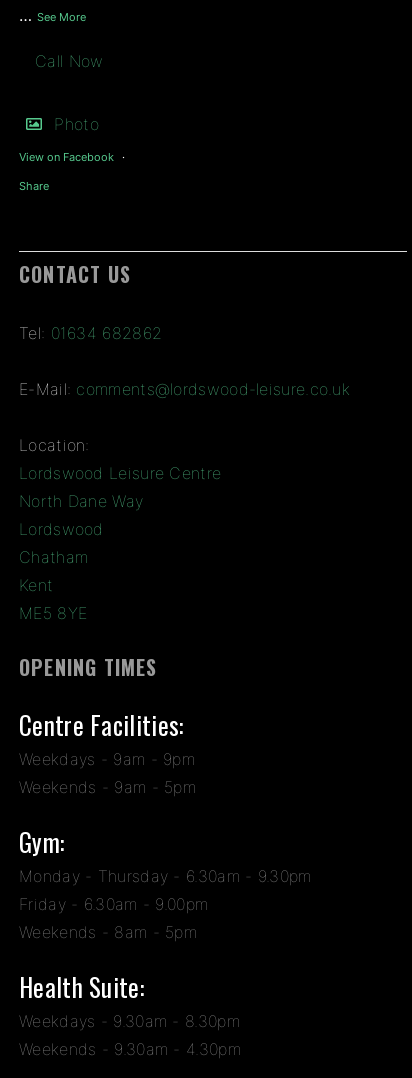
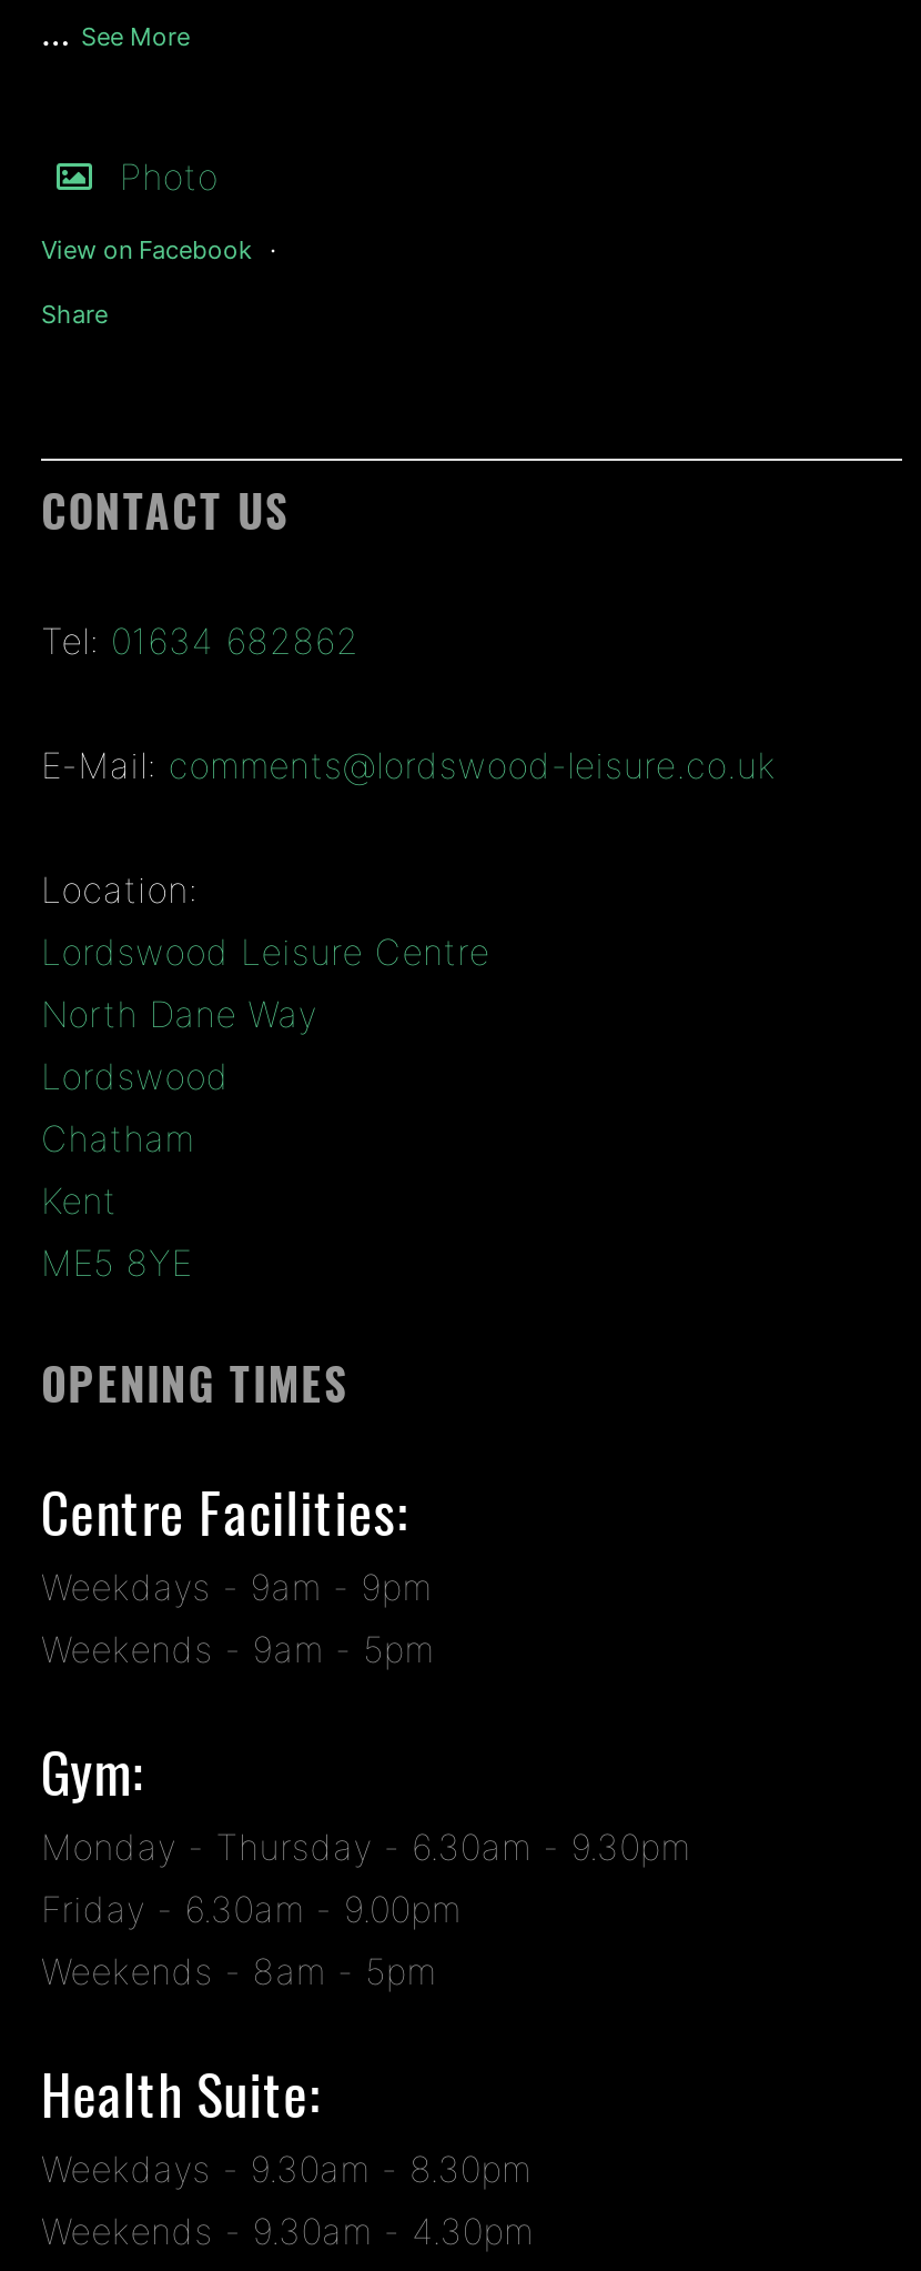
[35,51,103,71] Call Now -> none

